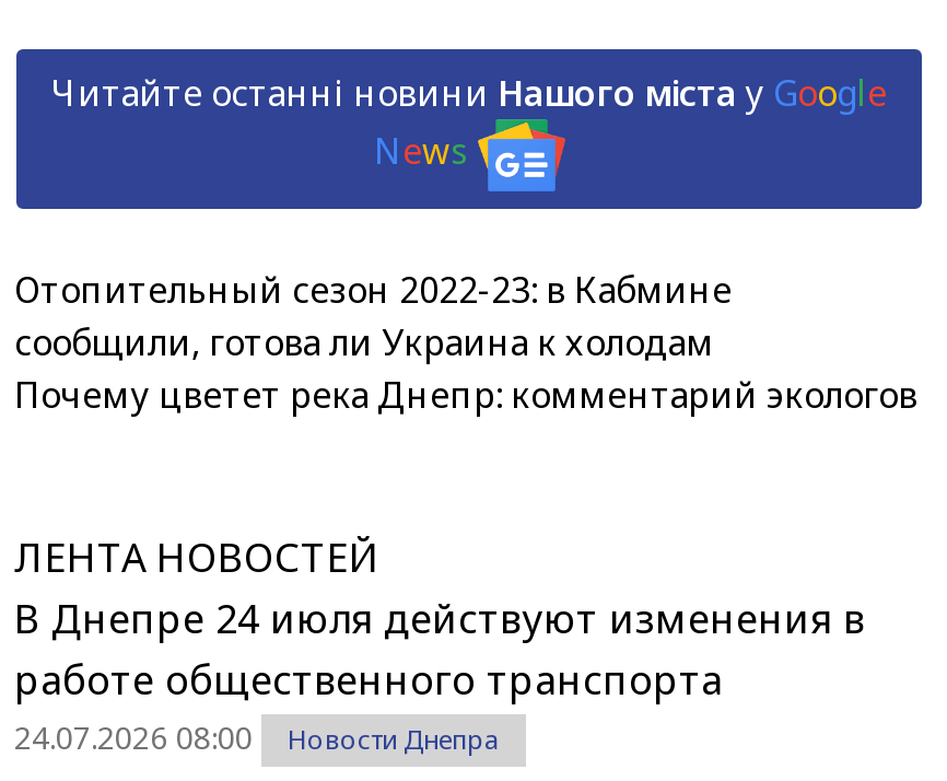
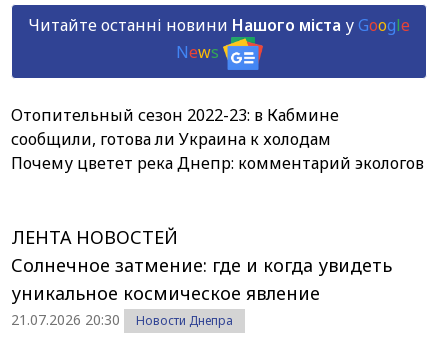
[14,591,865,758] В Днепре 24 июля действуют изменения в | работе общественного транспорта | 24.07.2026 08:00 -> [11,253,392,329] Солнечное затмение: где и когда увидеть | уникальное космическое явление | 21.07.2026 20:30

